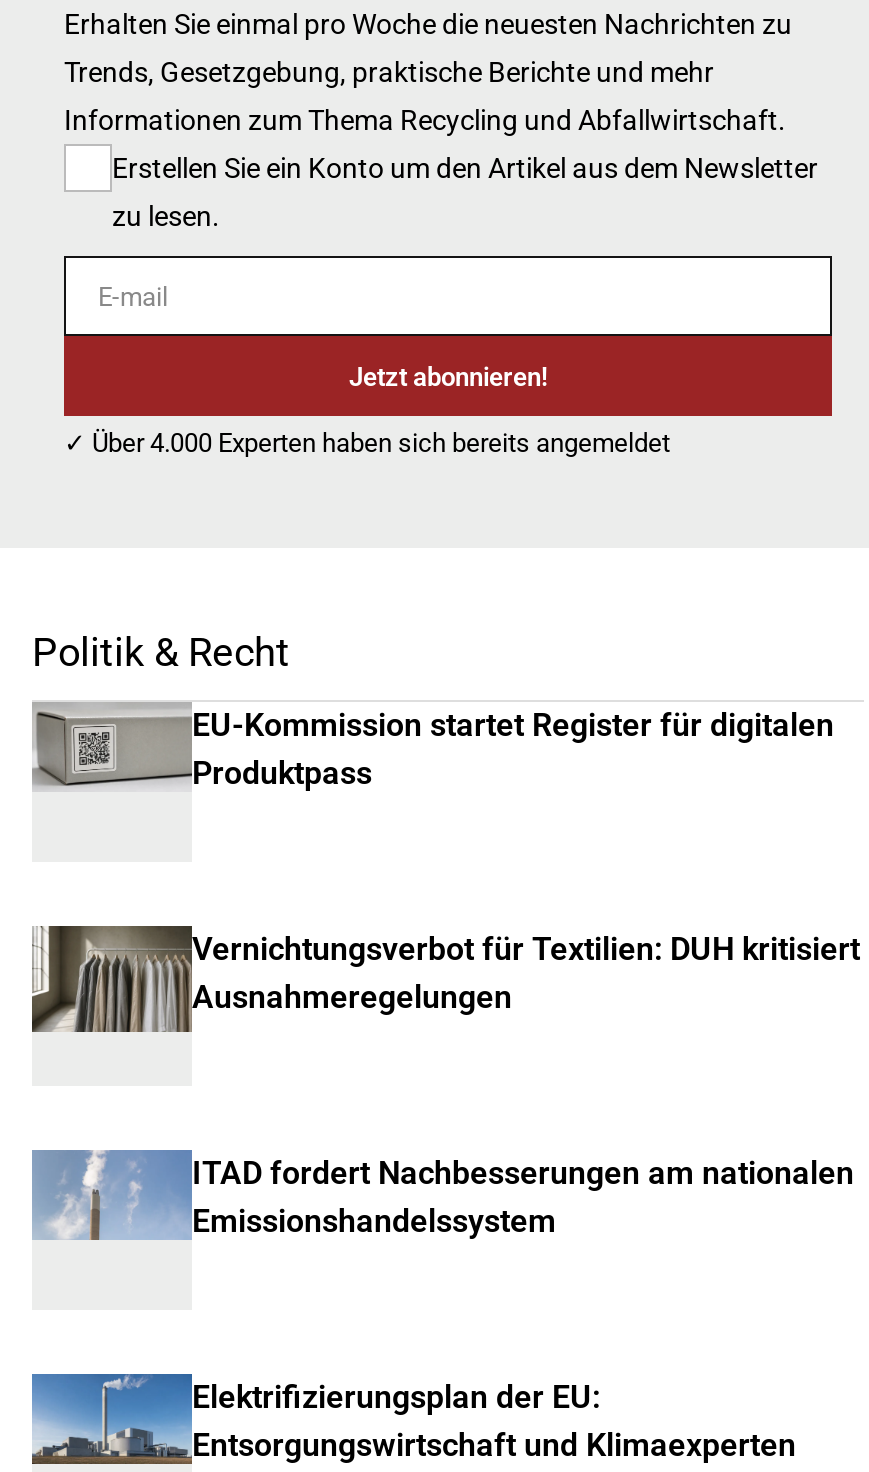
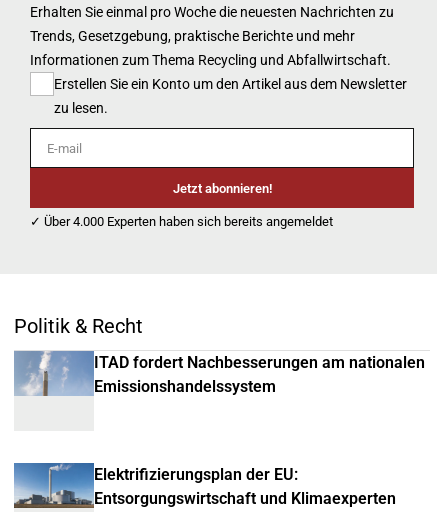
[32,702,834,792] [image] | EU-Kommission startet Register für digitalen | Produktpass -> none
[30,924,860,1034] [image] | Vernichtungsverbot für Textilien: DUH kritisiert | Ausnahmeregelungen -> none

